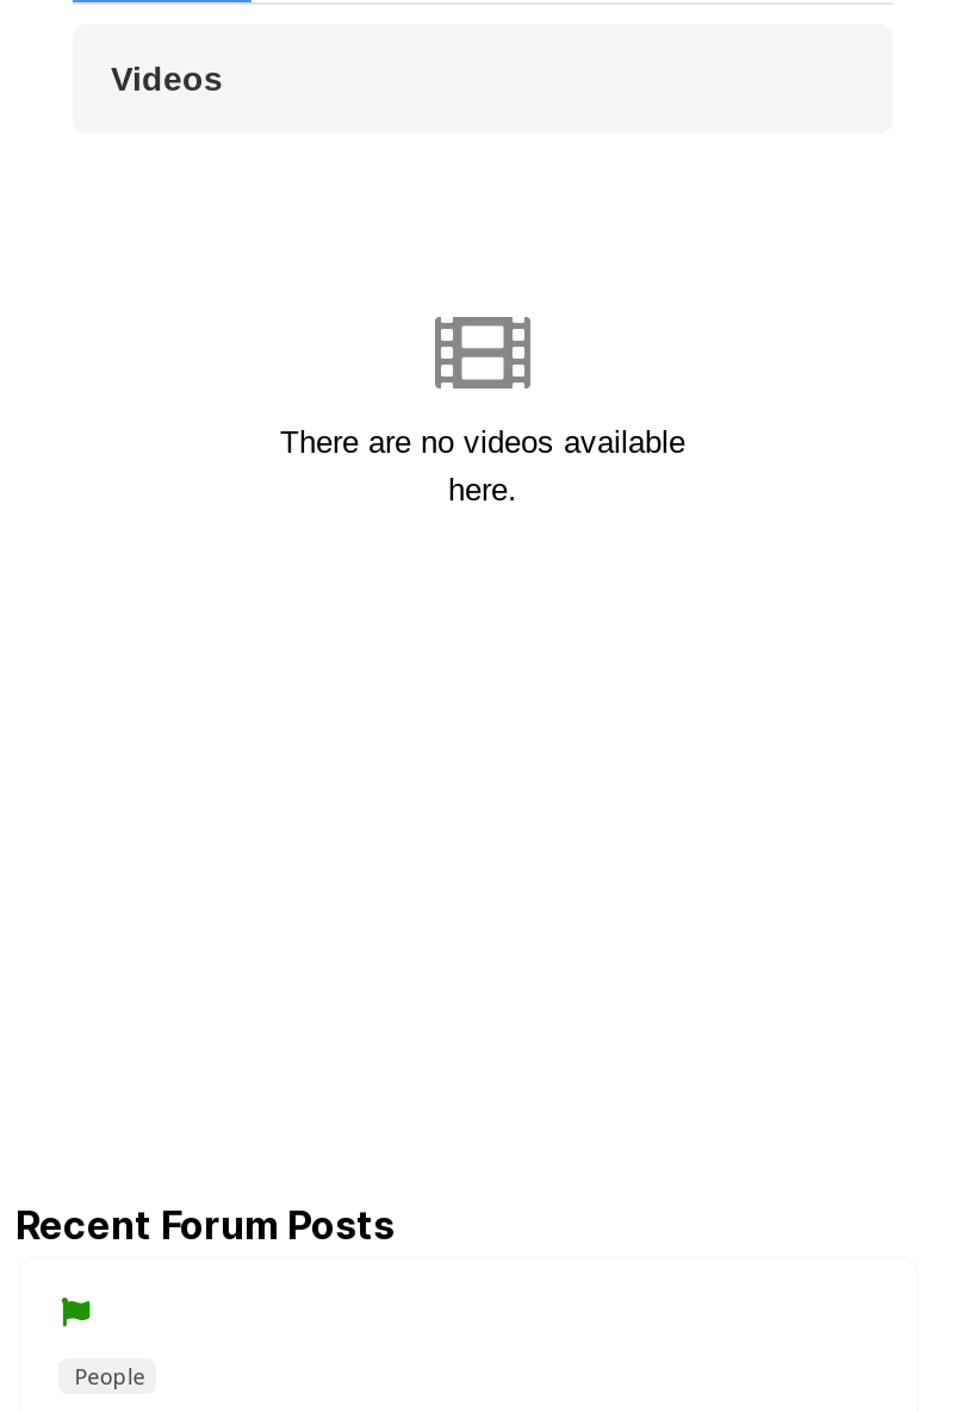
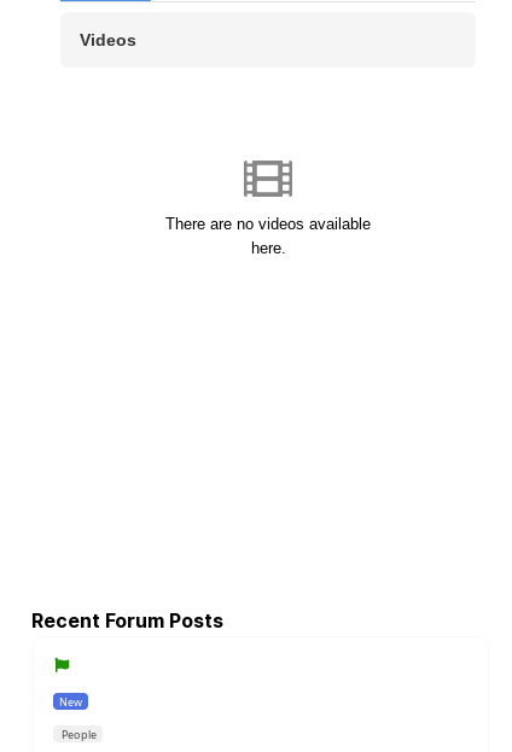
none -> [59,694,83,709] New

